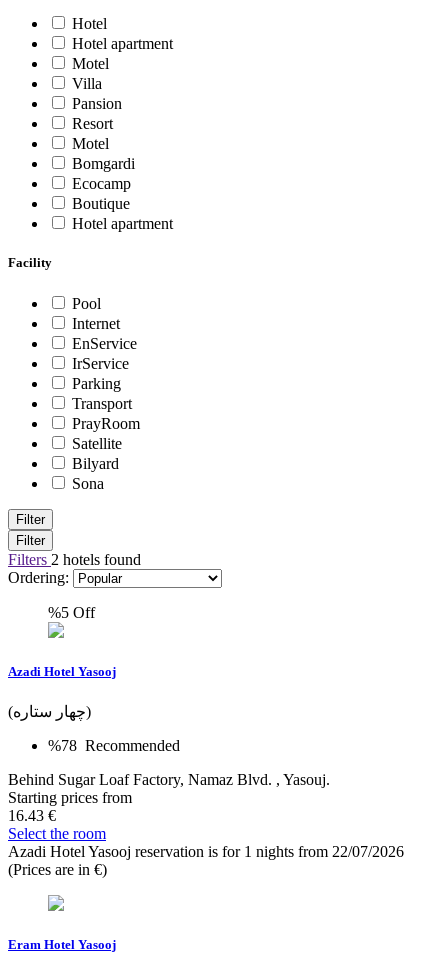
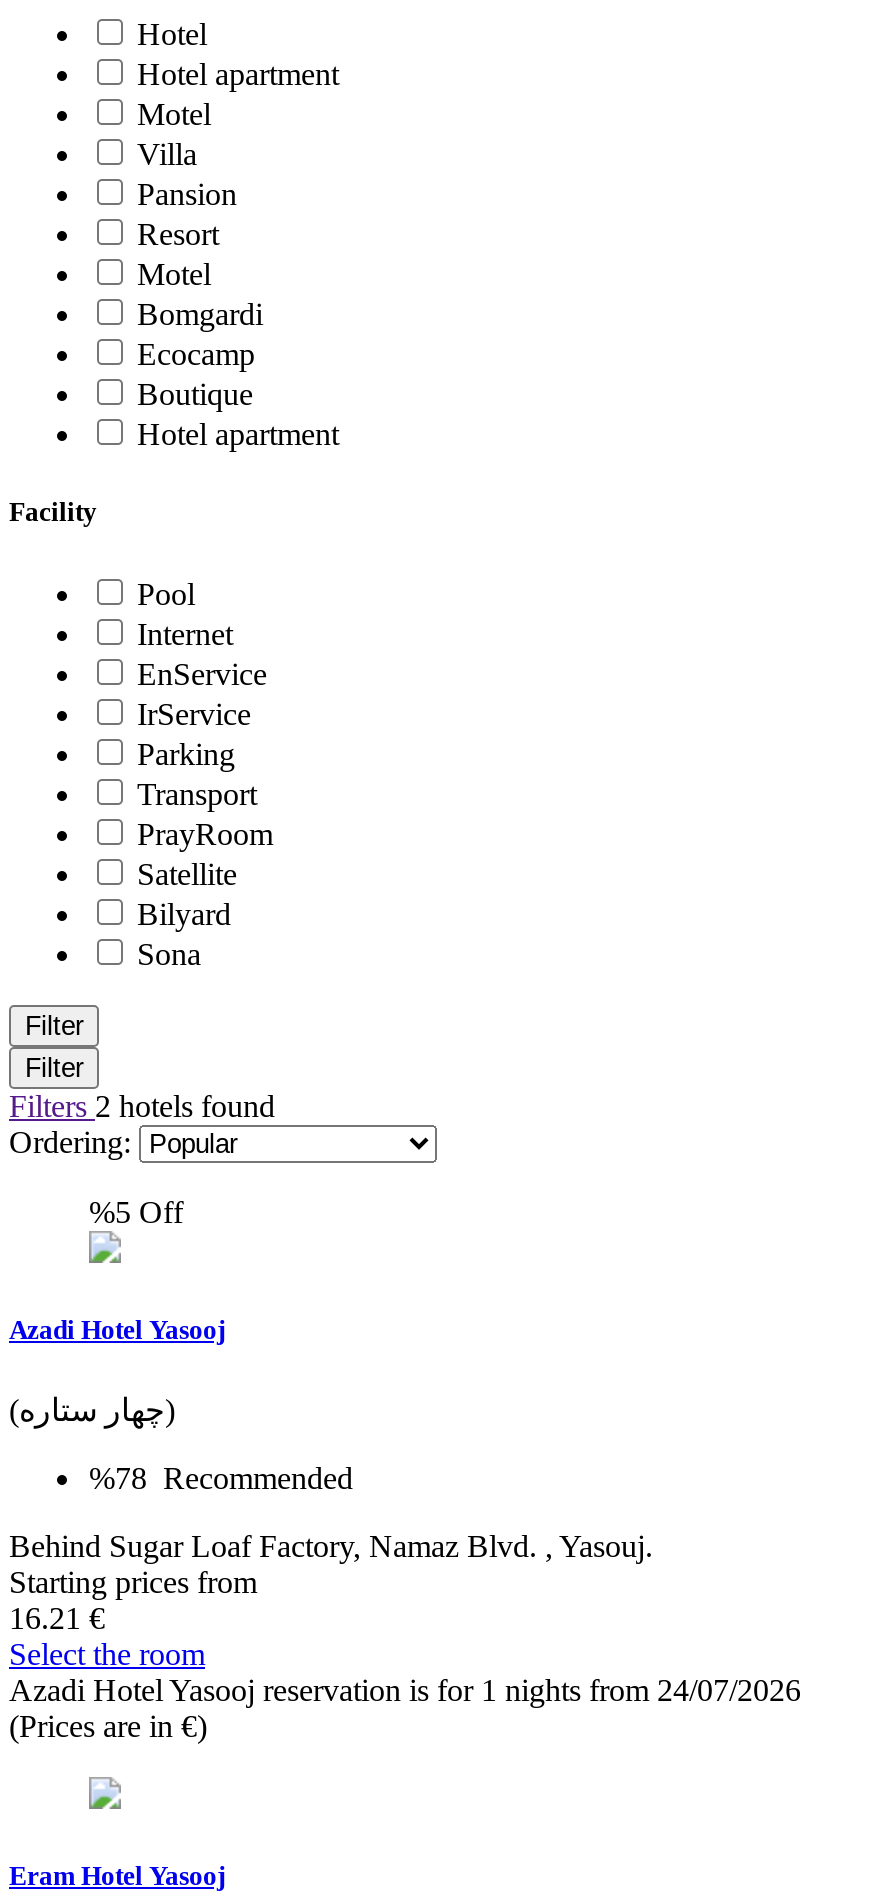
[8,807,56,824] 16.43 € -> [9,1601,105,1635] 16.21 €
[8,843,404,860] Azadi Hotel Yasooj reservation is for 1 nights from 22/07/2026 -> [9,1673,801,1707] Azadi Hotel Yasooj reservation is for 1 nights from 24/07/2026

